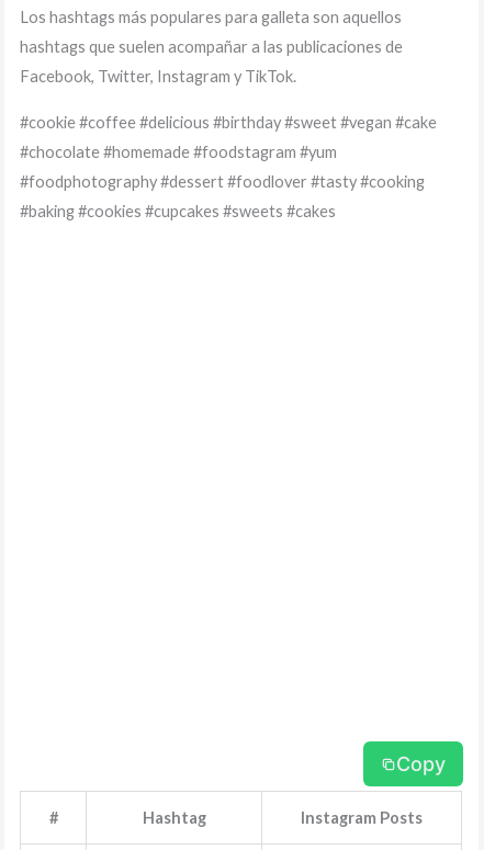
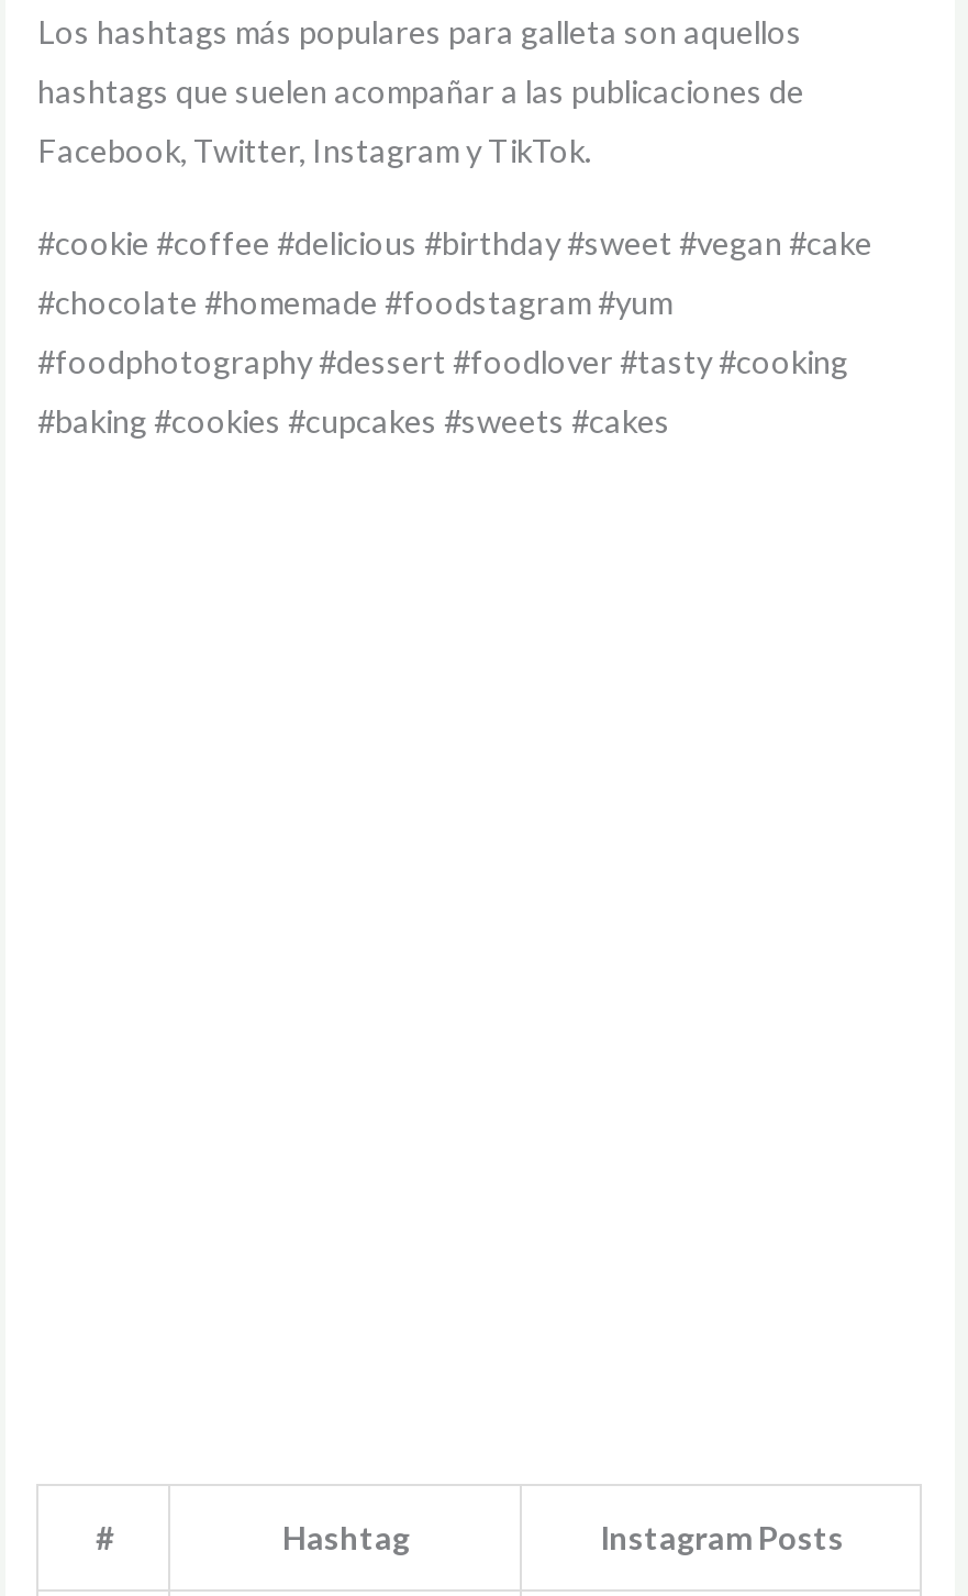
[396,753,445,776] Copy -> none

